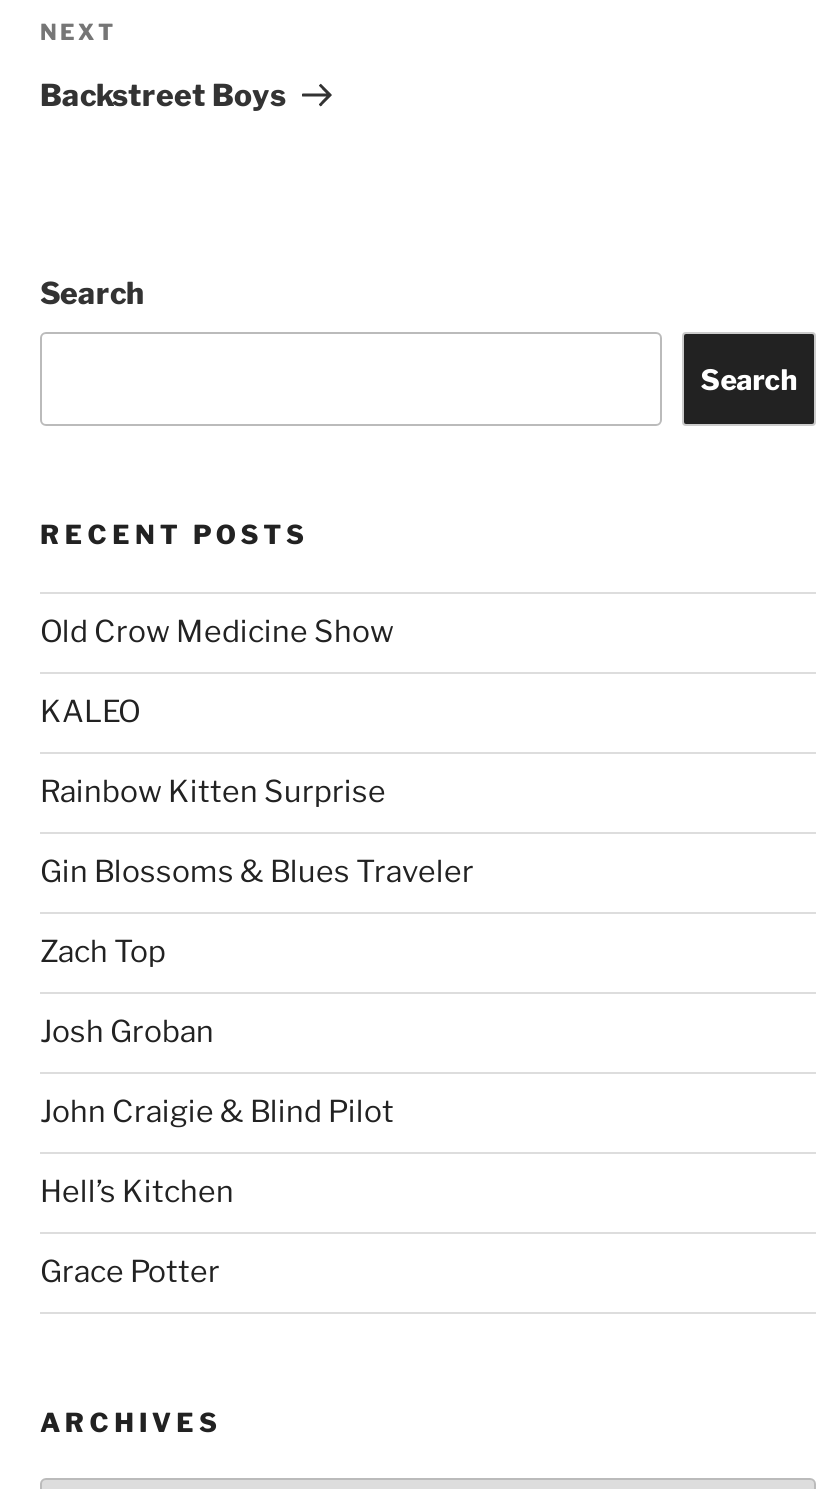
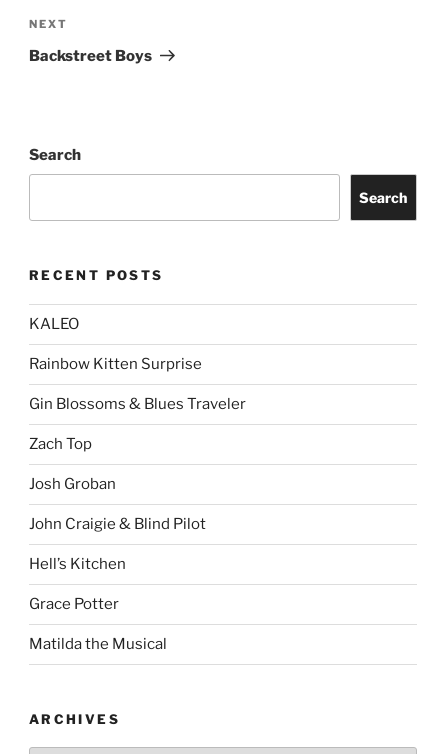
[40,614,394,650] Old Crow Medicine Show -> none
moved [40,694,474,1290] -> [29,315,246,613]: KALEO | Rainbow Kitten Surprise | Gin Blossoms & Blues Traveler | Zach Top | Josh Groban | John Craigie & Blind Pilot | Hell’s Kitchen | Grace Potter
none -> [29,635,167,653] Matilda the Musical

